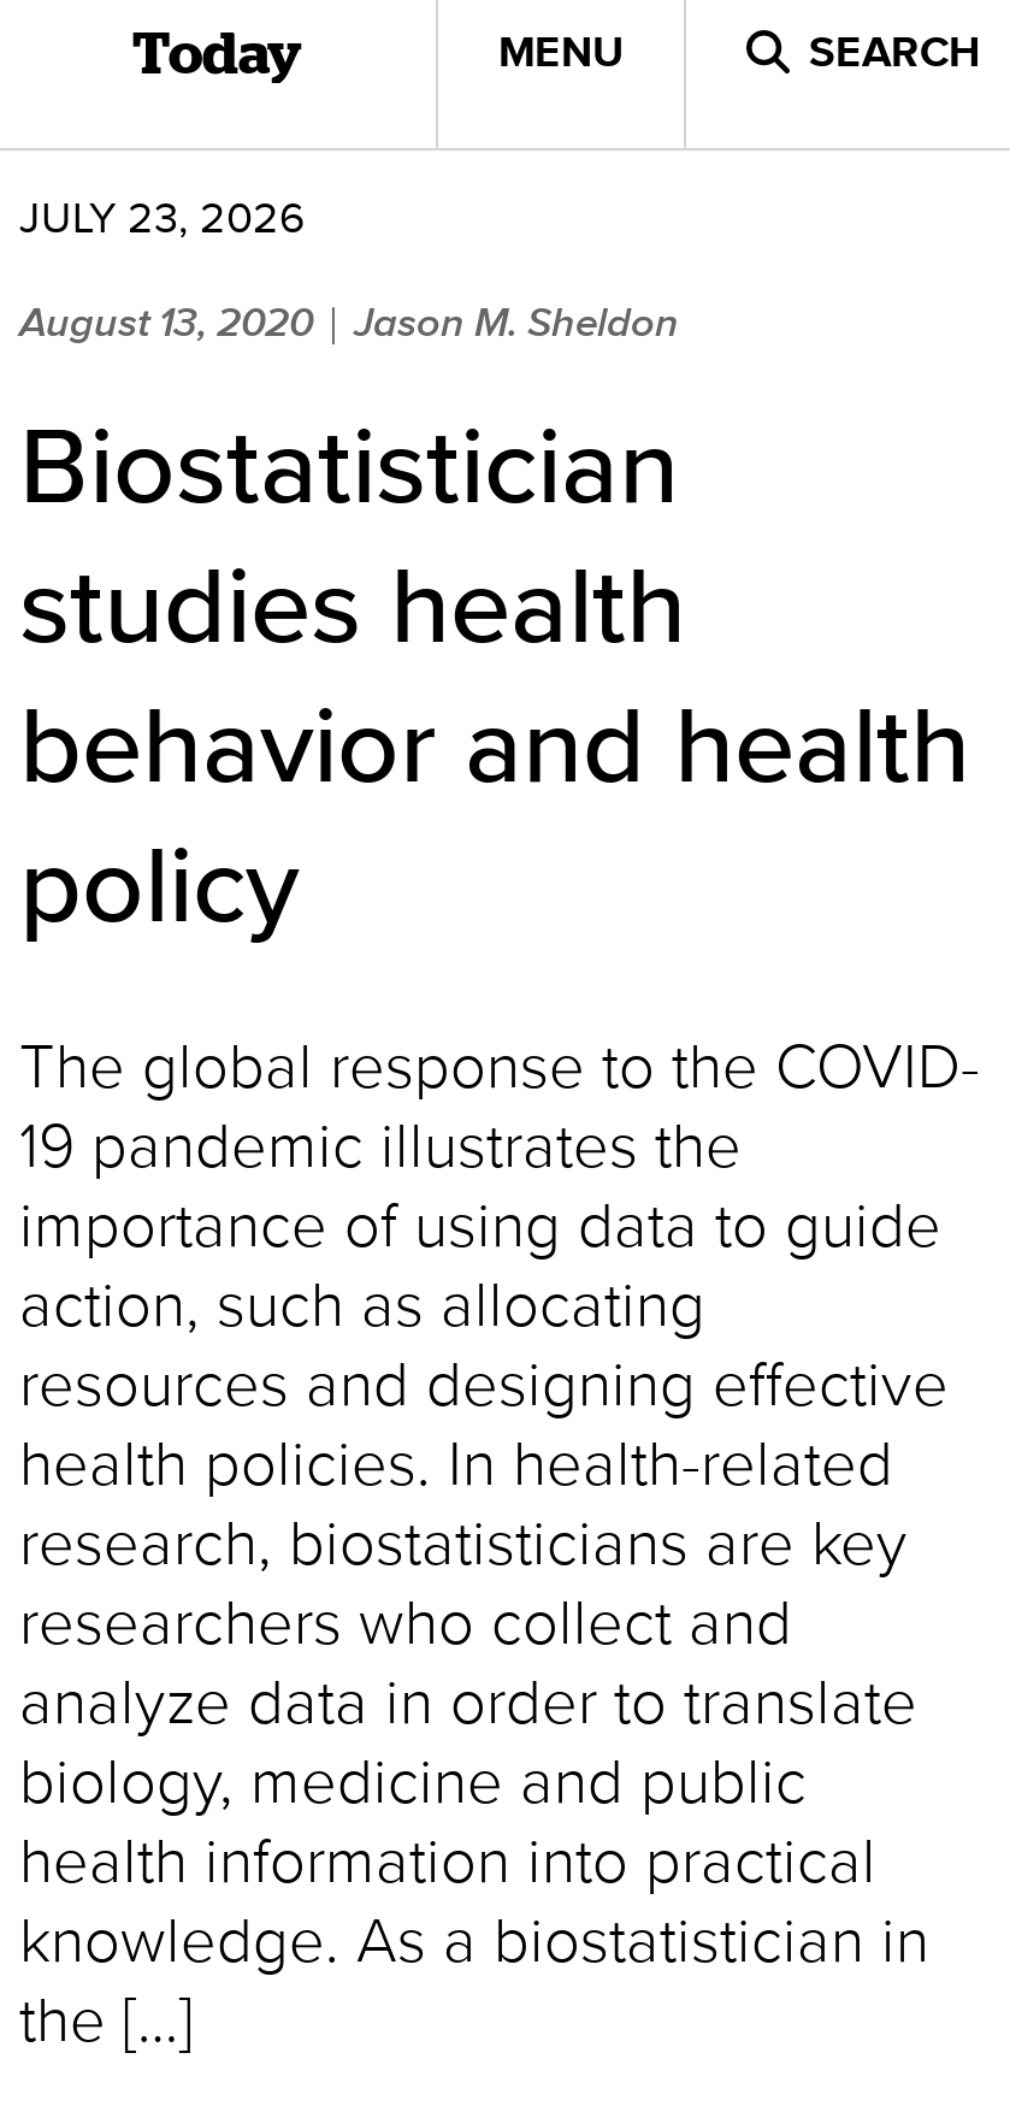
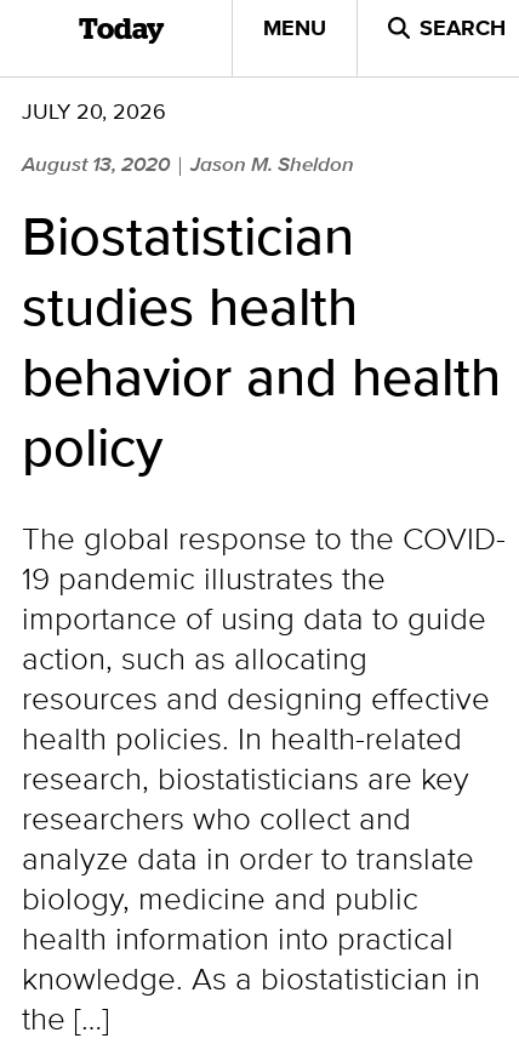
[19,187,306,247] JULY 23, 2026 -> [22,96,166,126] JULY 20, 2026

